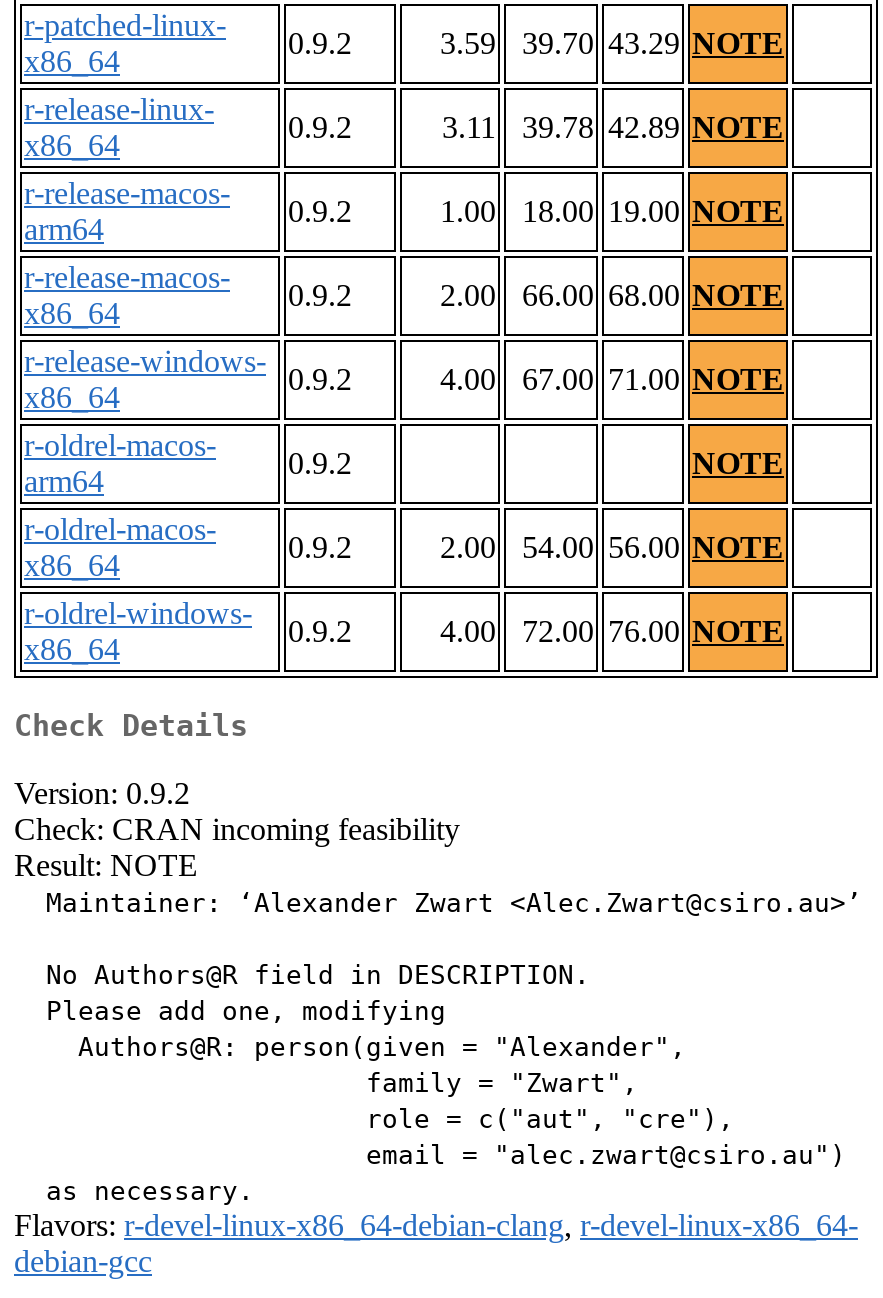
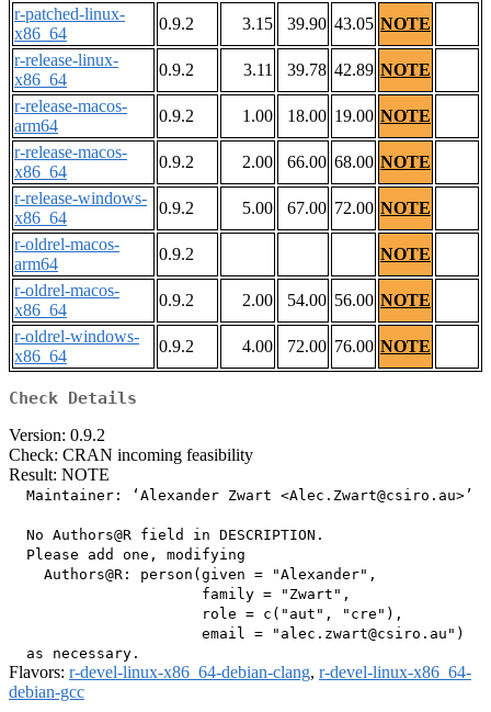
[440,27,496,61] 3.59 -> [242,15,273,33] 3.15
[522,27,784,61] 39.70 43.29 NOTE -> [287,15,431,33] 39.90 43.05 NOTE
[440,363,496,397] 4.00 -> [242,199,273,218] 5.00
[522,363,784,397] 67.00 71.00 NOTE -> [287,199,431,218] 67.00 72.00 NOTE

